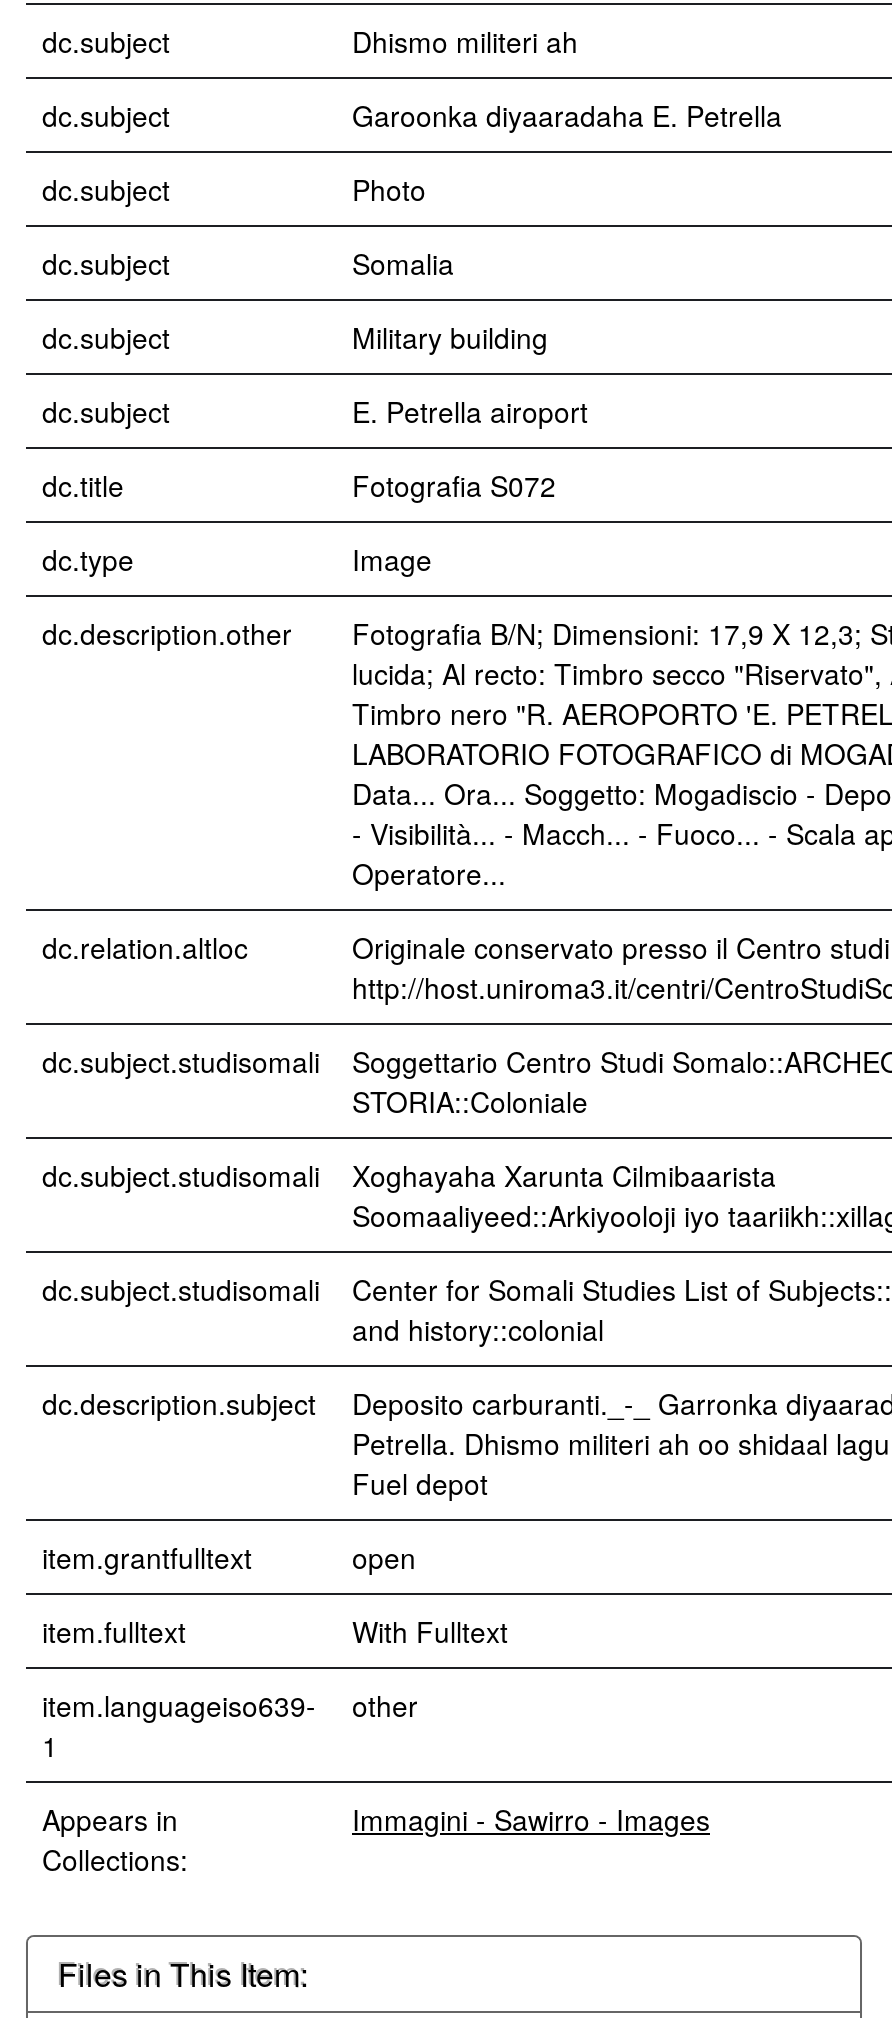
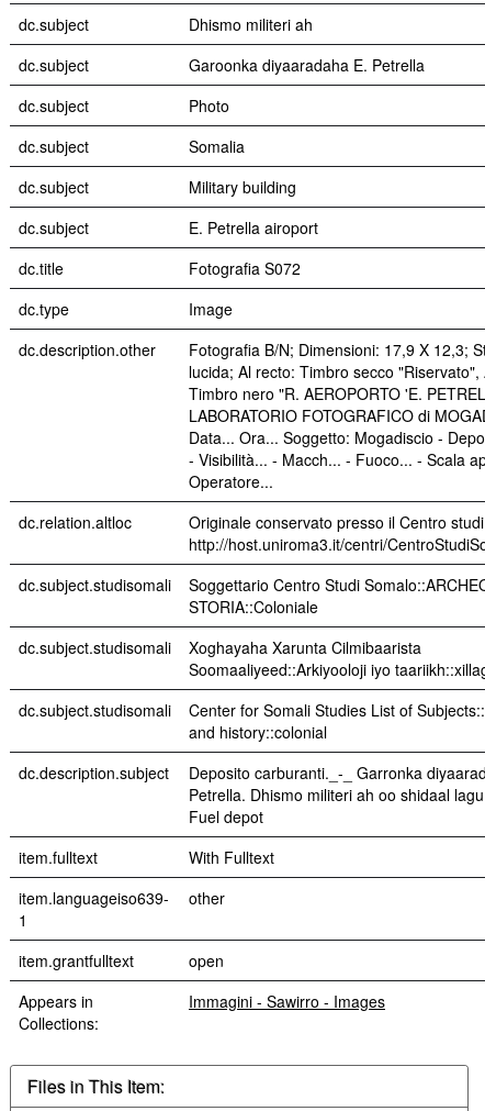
moved [42,1537,416,1577] -> [19,949,224,971]: item.grantfulltext | open
moved [42,1611,508,1765] -> [19,846,274,931]: item.fulltext | With Fulltext | item.languageiso639- | 1 | other

